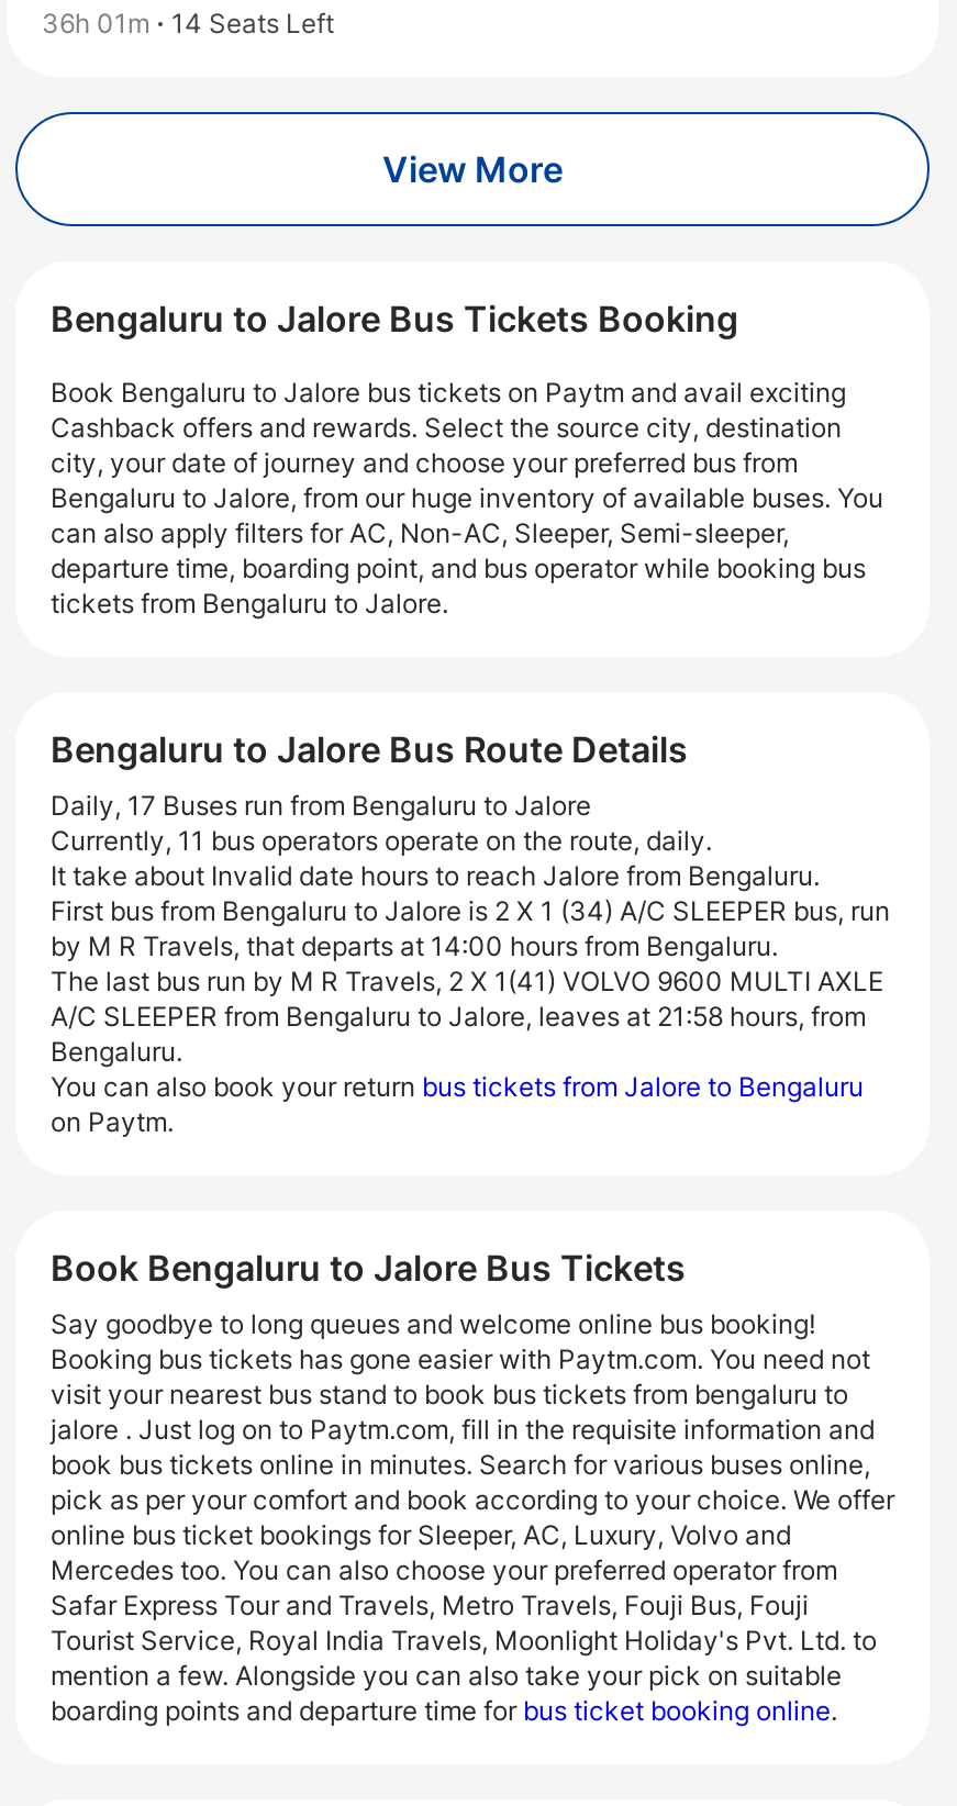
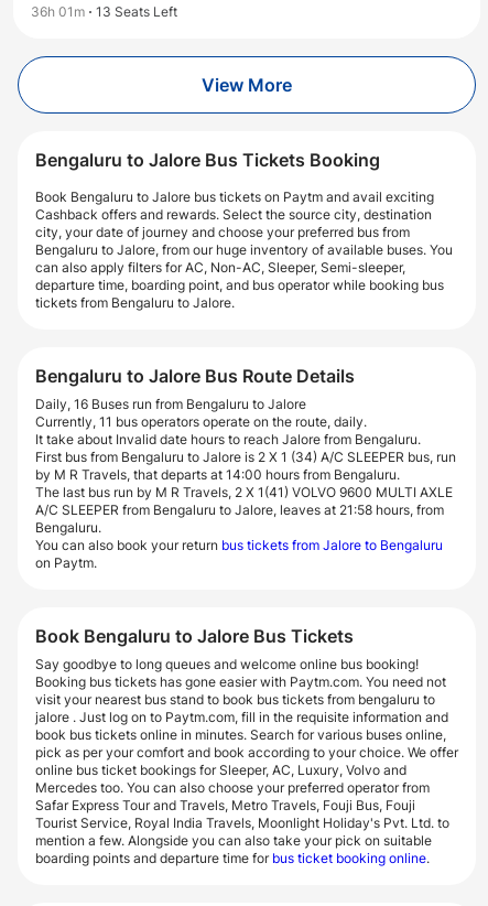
[42,7,334,40] 36h 01m 14 Seats Left -> [31,3,177,20] 36h 01m 13 Seats Left
[51,789,591,822] Daily, 17 Buses run from Bengaluru to Jalore -> [35,396,306,412] Daily, 16 Buses run from Bengaluru to Jalore

